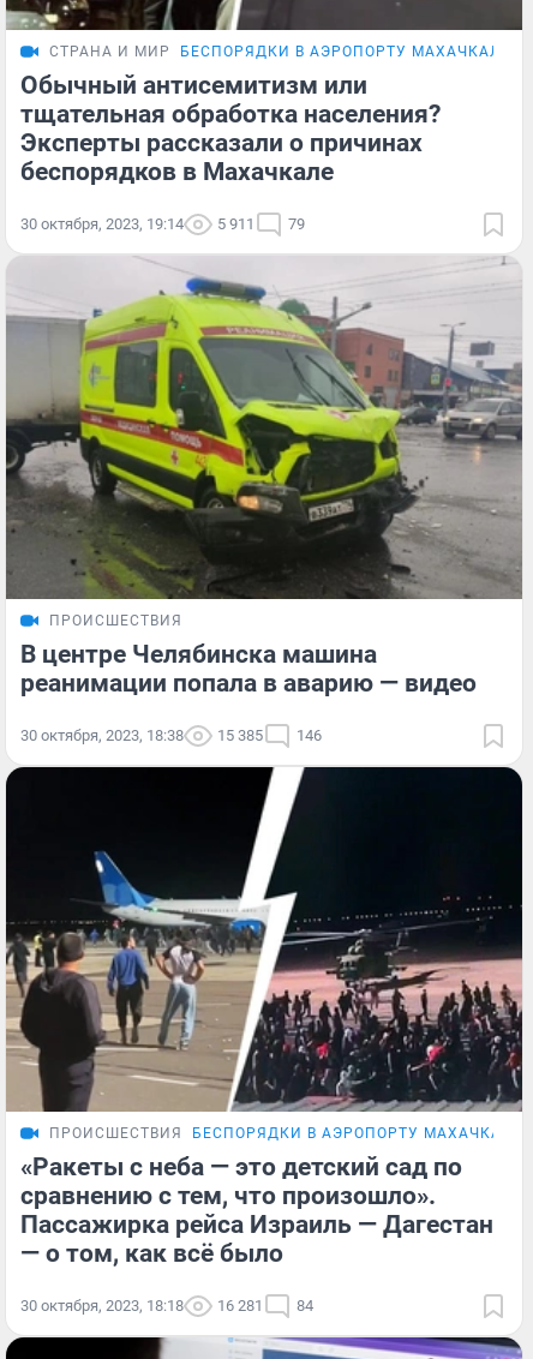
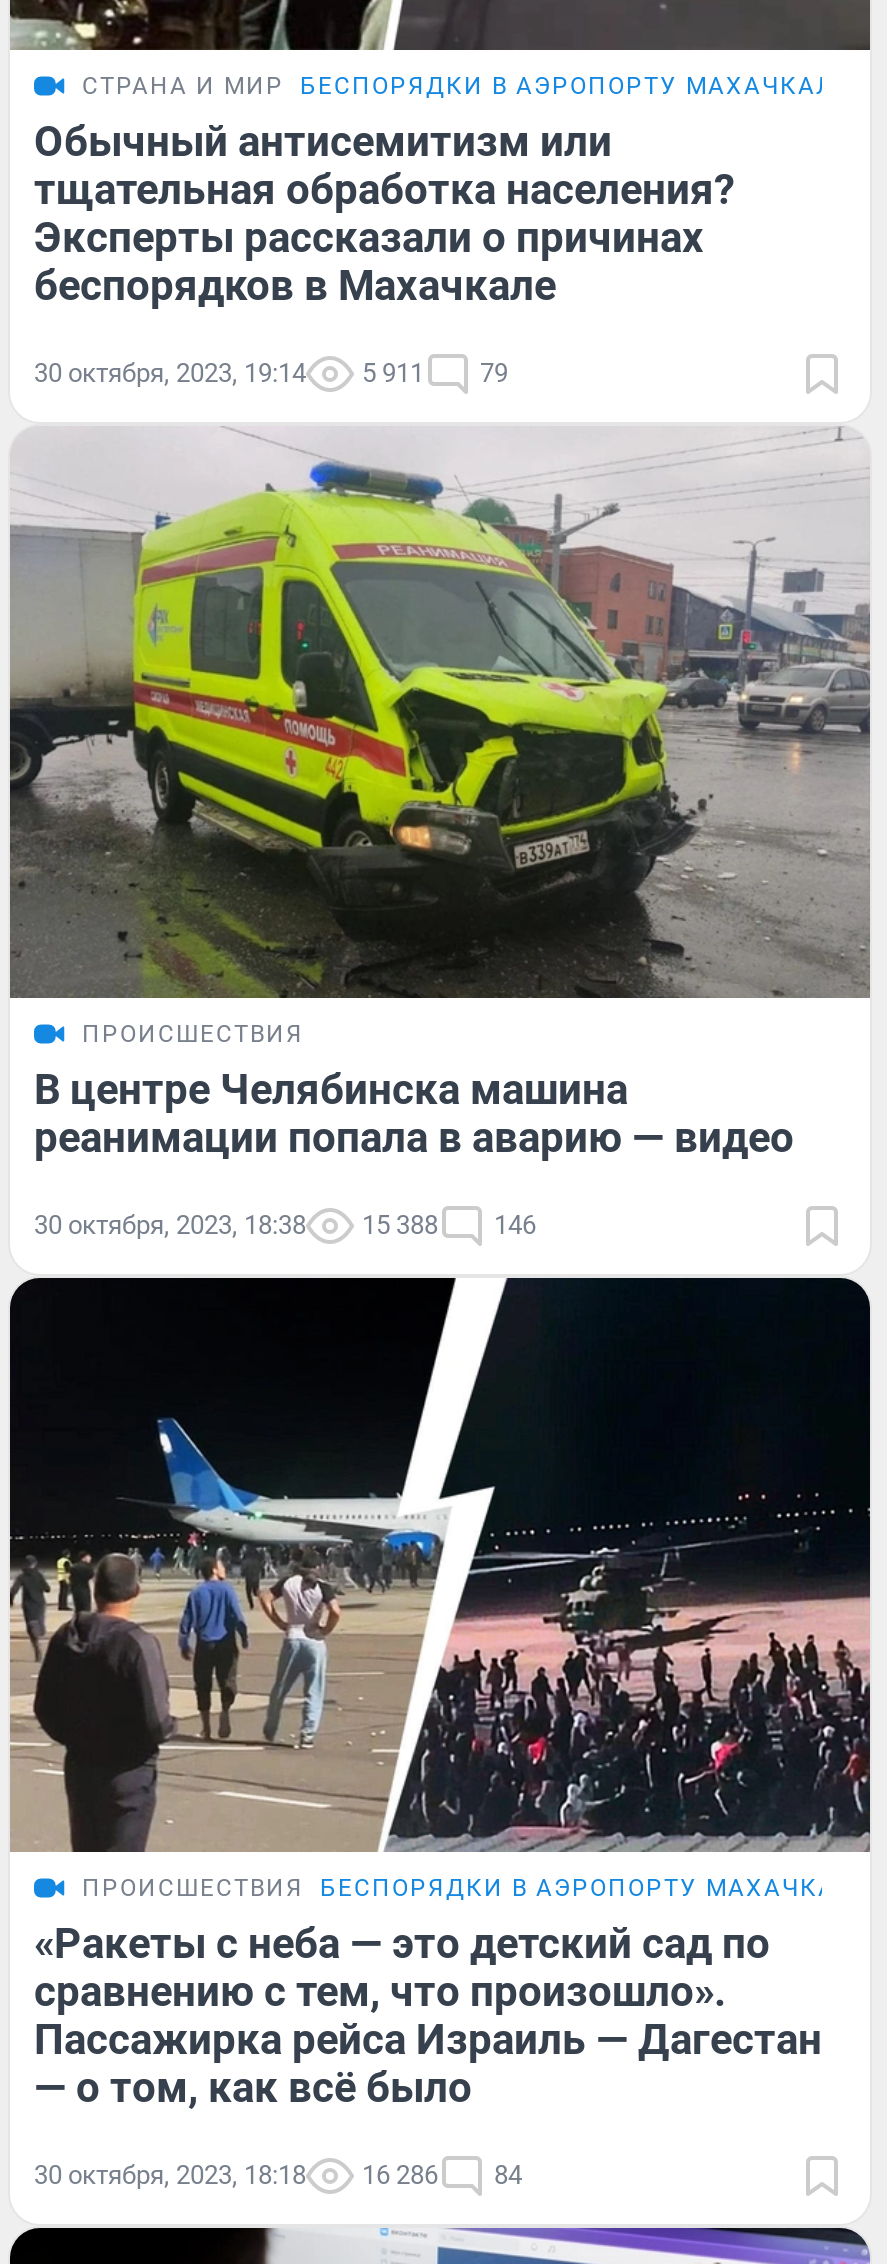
[20,727,322,745] 30 октября, 2023, 18:38 15 385 146 -> [34,1211,536,1241] 30 октября, 2023, 18:38 15 388 146
[20,1296,313,1314] 30 октября, 2023, 18:18 16 281 84 -> [34,2160,522,2190] 30 октября, 2023, 18:18 16 286 84

